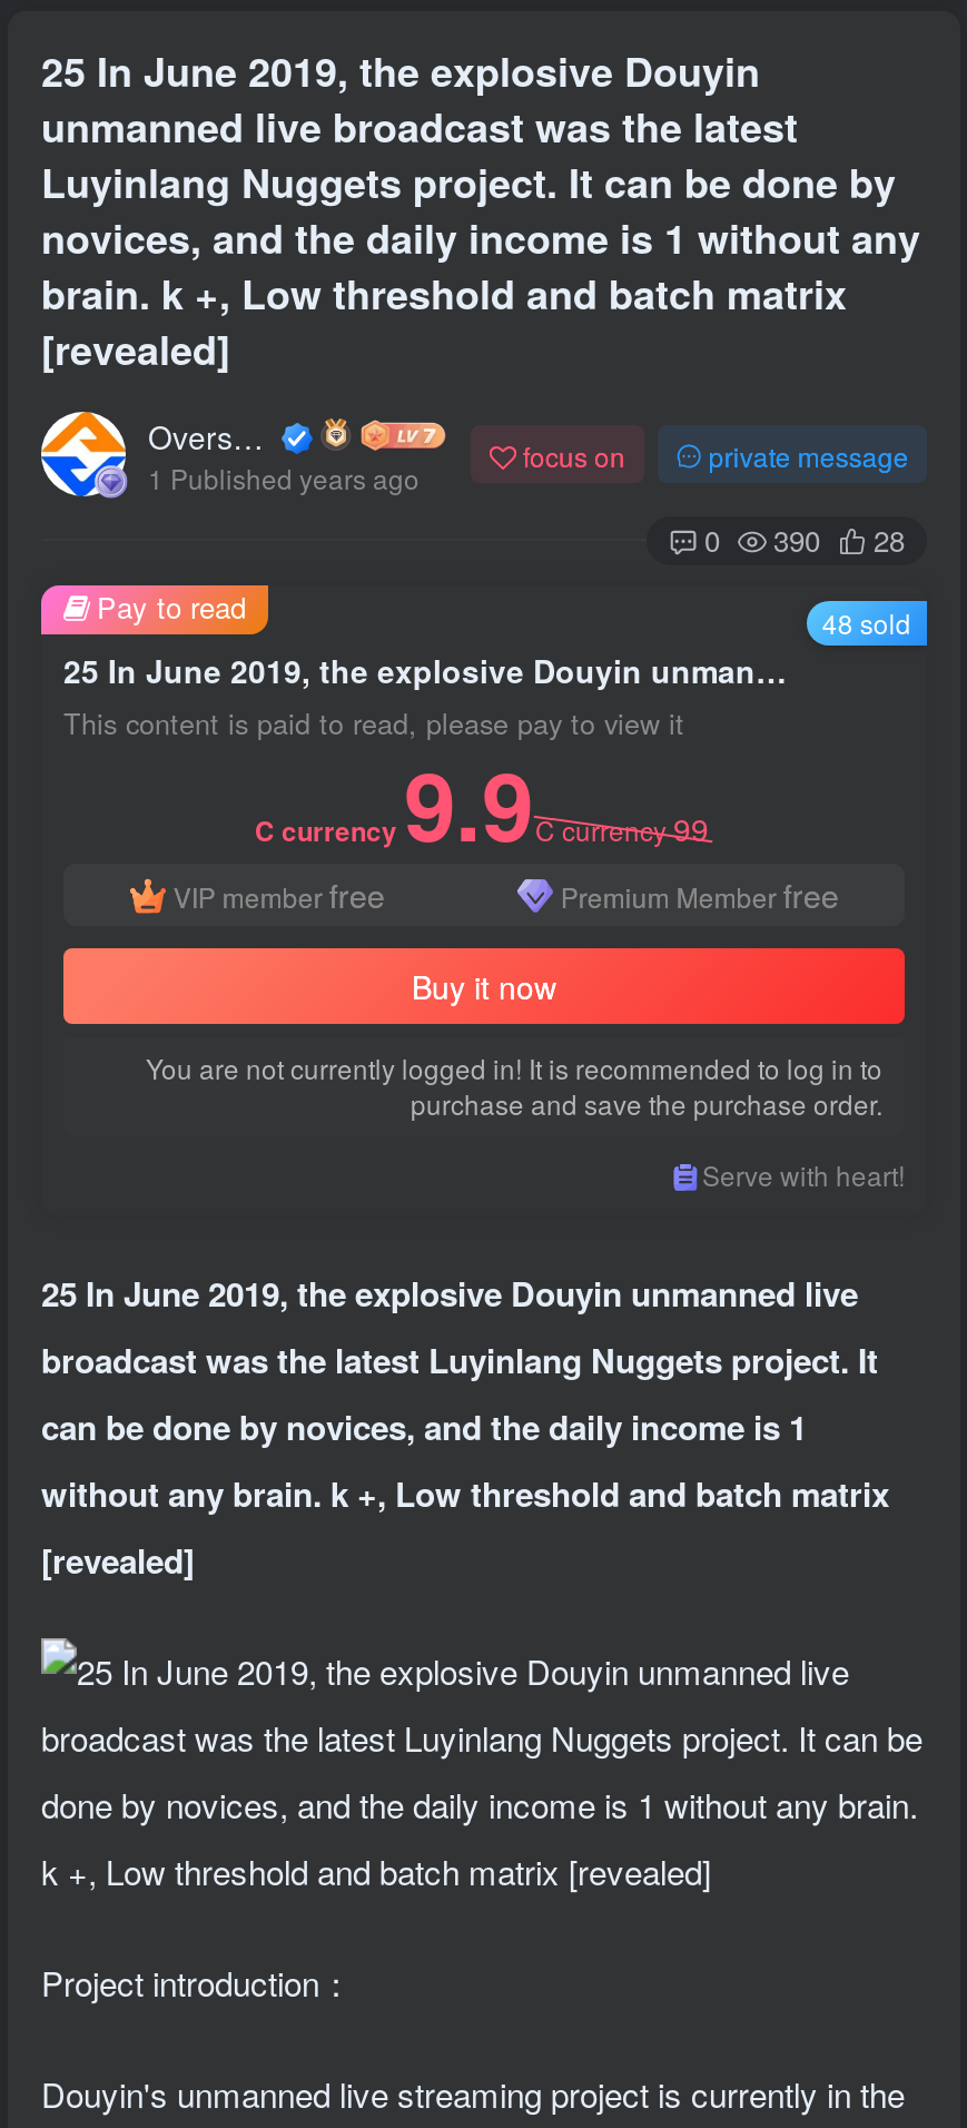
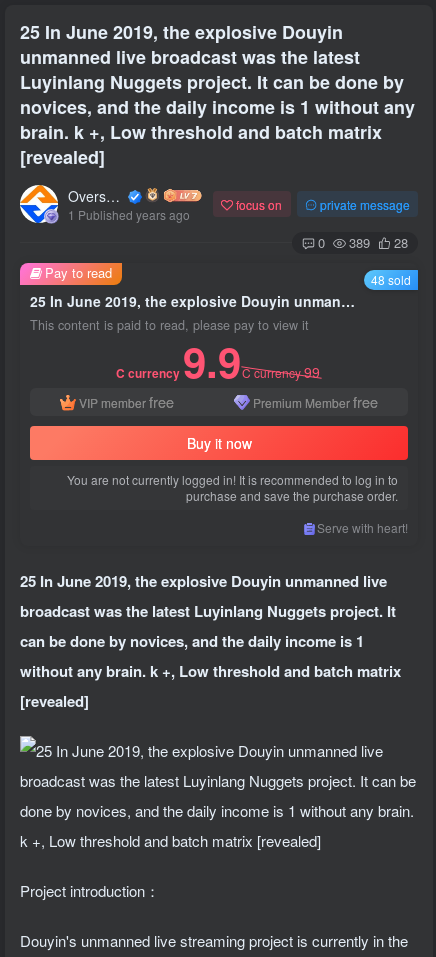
[704,519,905,561] 0 390 28 -> [318,233,408,252] 0 389 28

